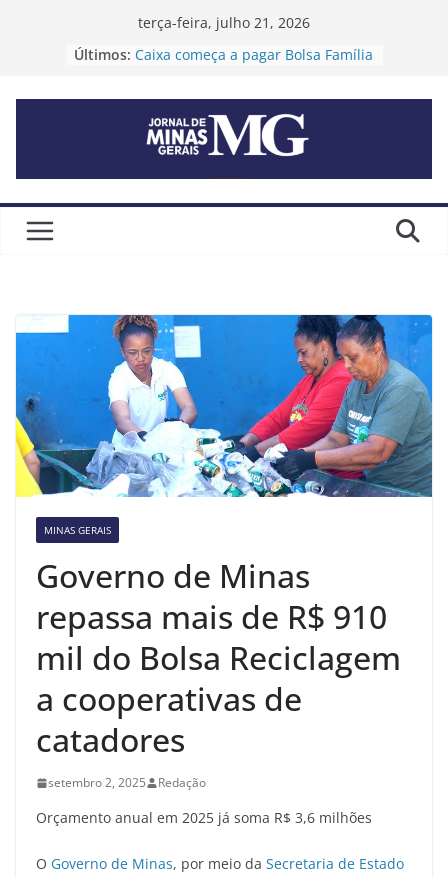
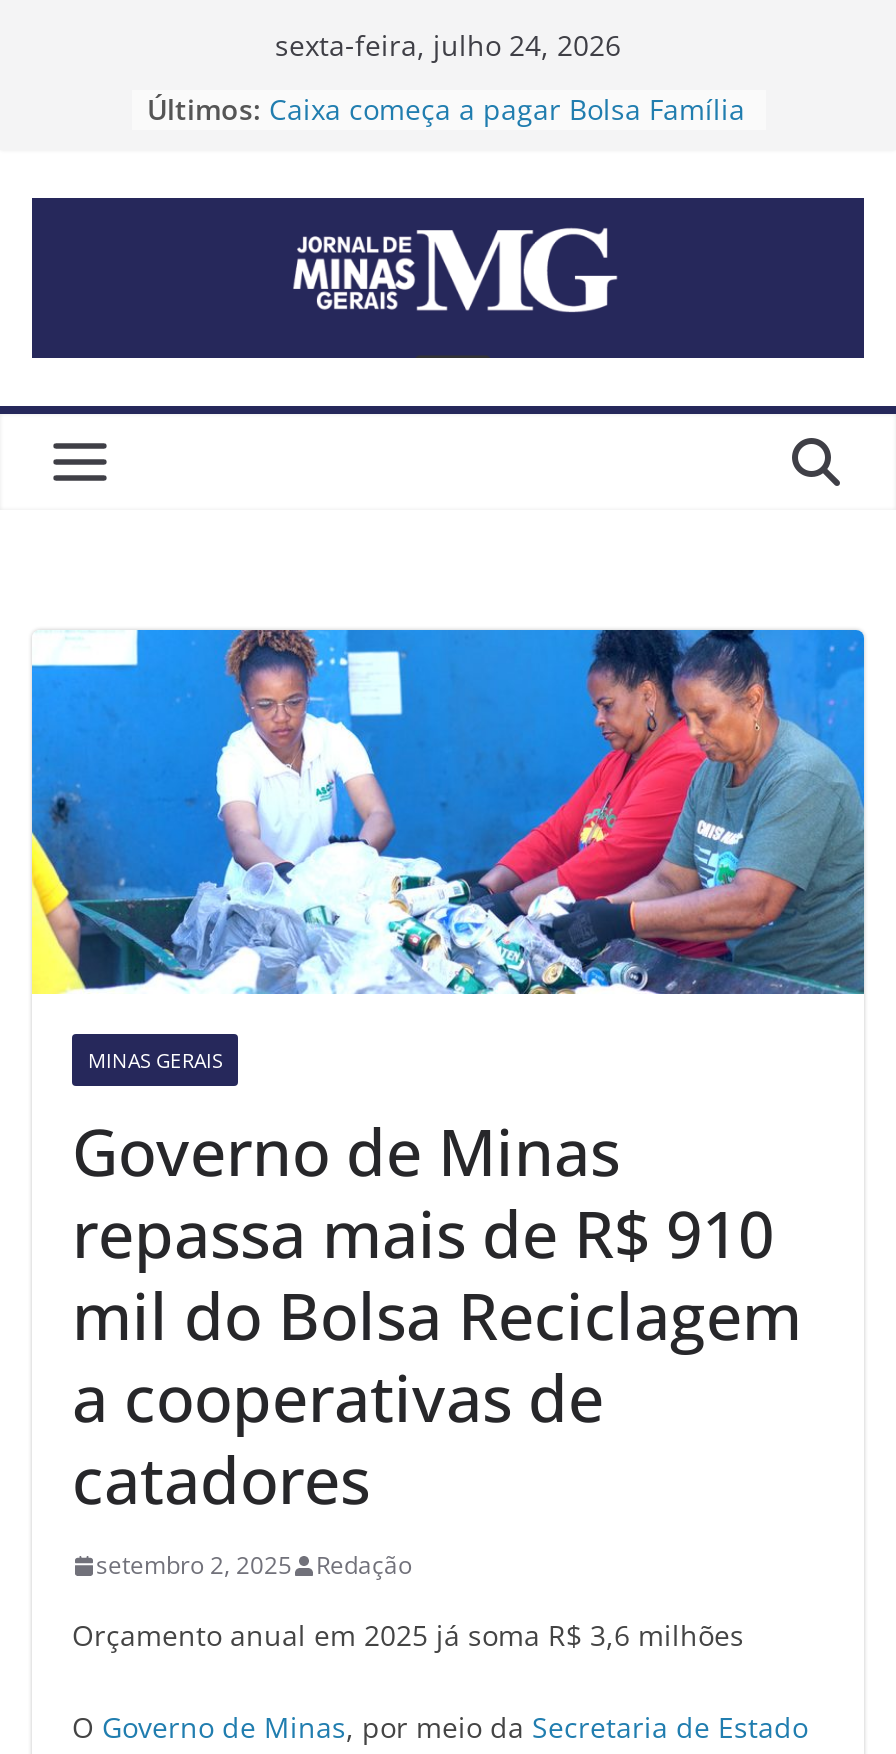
[138,13,310,32] terça-feira, julho 21, 2026 -> [275,26,621,64] sexta-feira, julho 24, 2026

